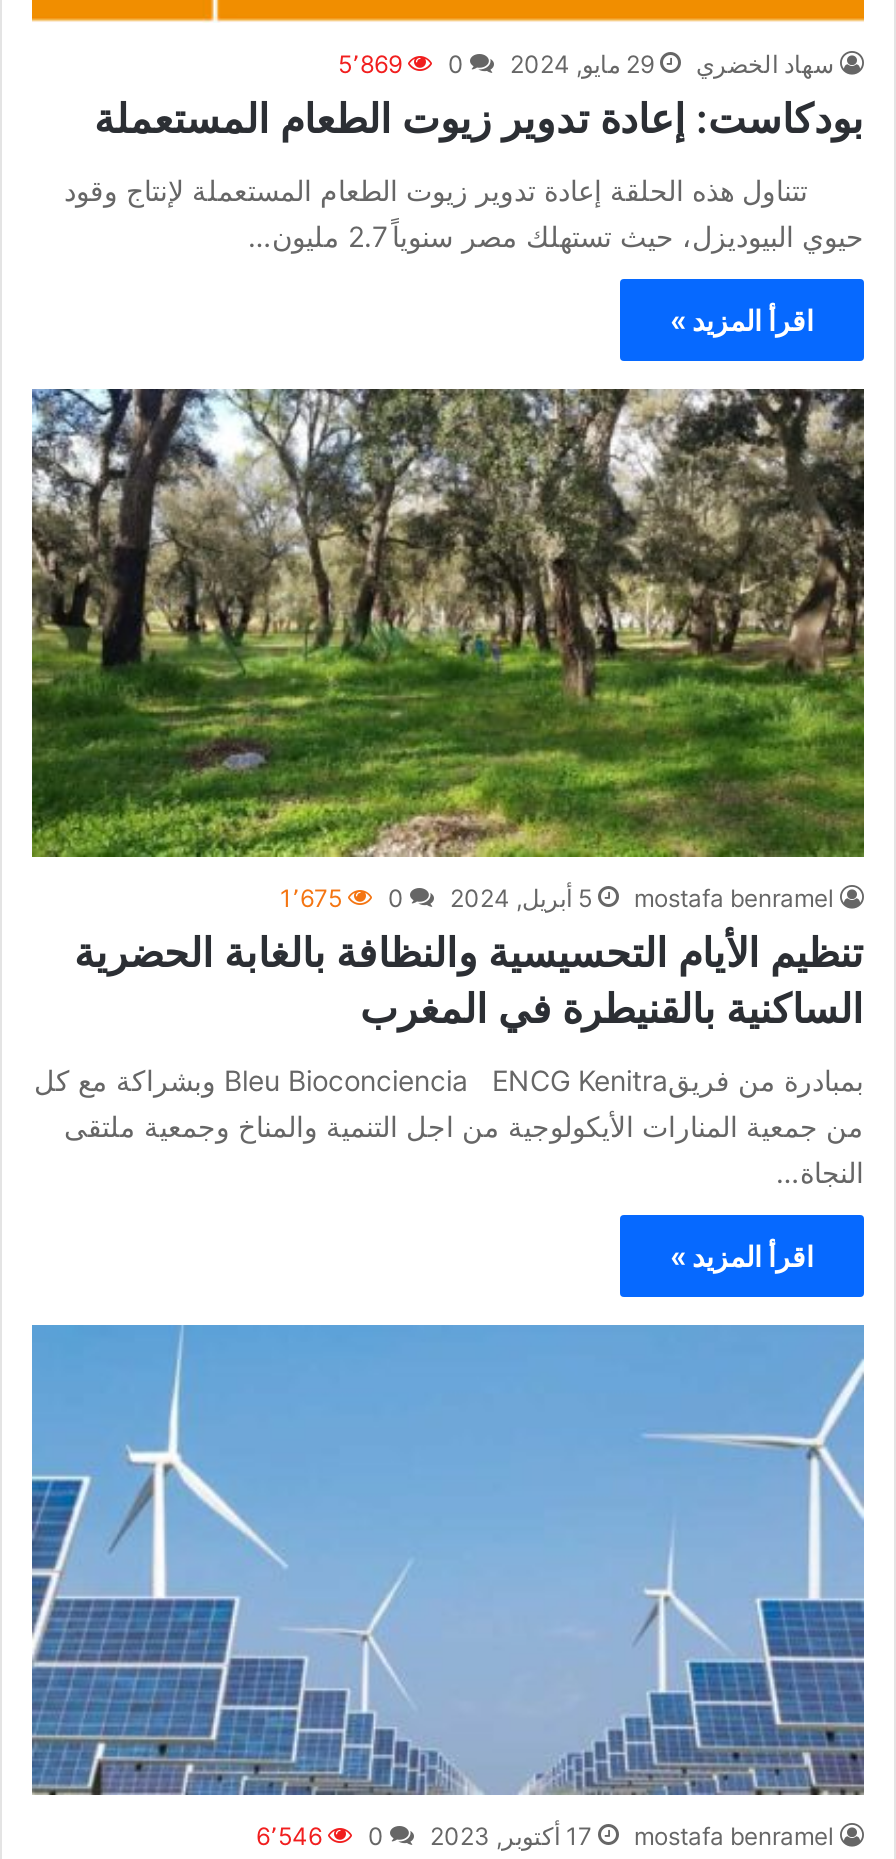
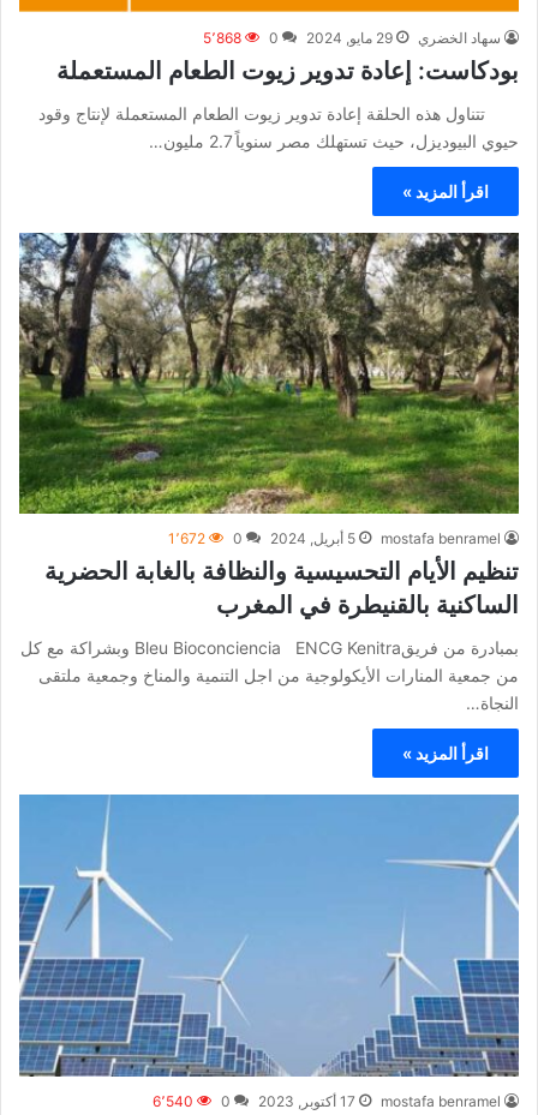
[338,48,464,78] 5٬869 0 -> [203,28,279,46] 5٬868 0
[280,884,404,914] 1٬675 0 -> [168,530,243,548] 1٬672 0
[256,1821,384,1851] 6٬546 0 -> [153,1092,231,1110] 6٬540 0

